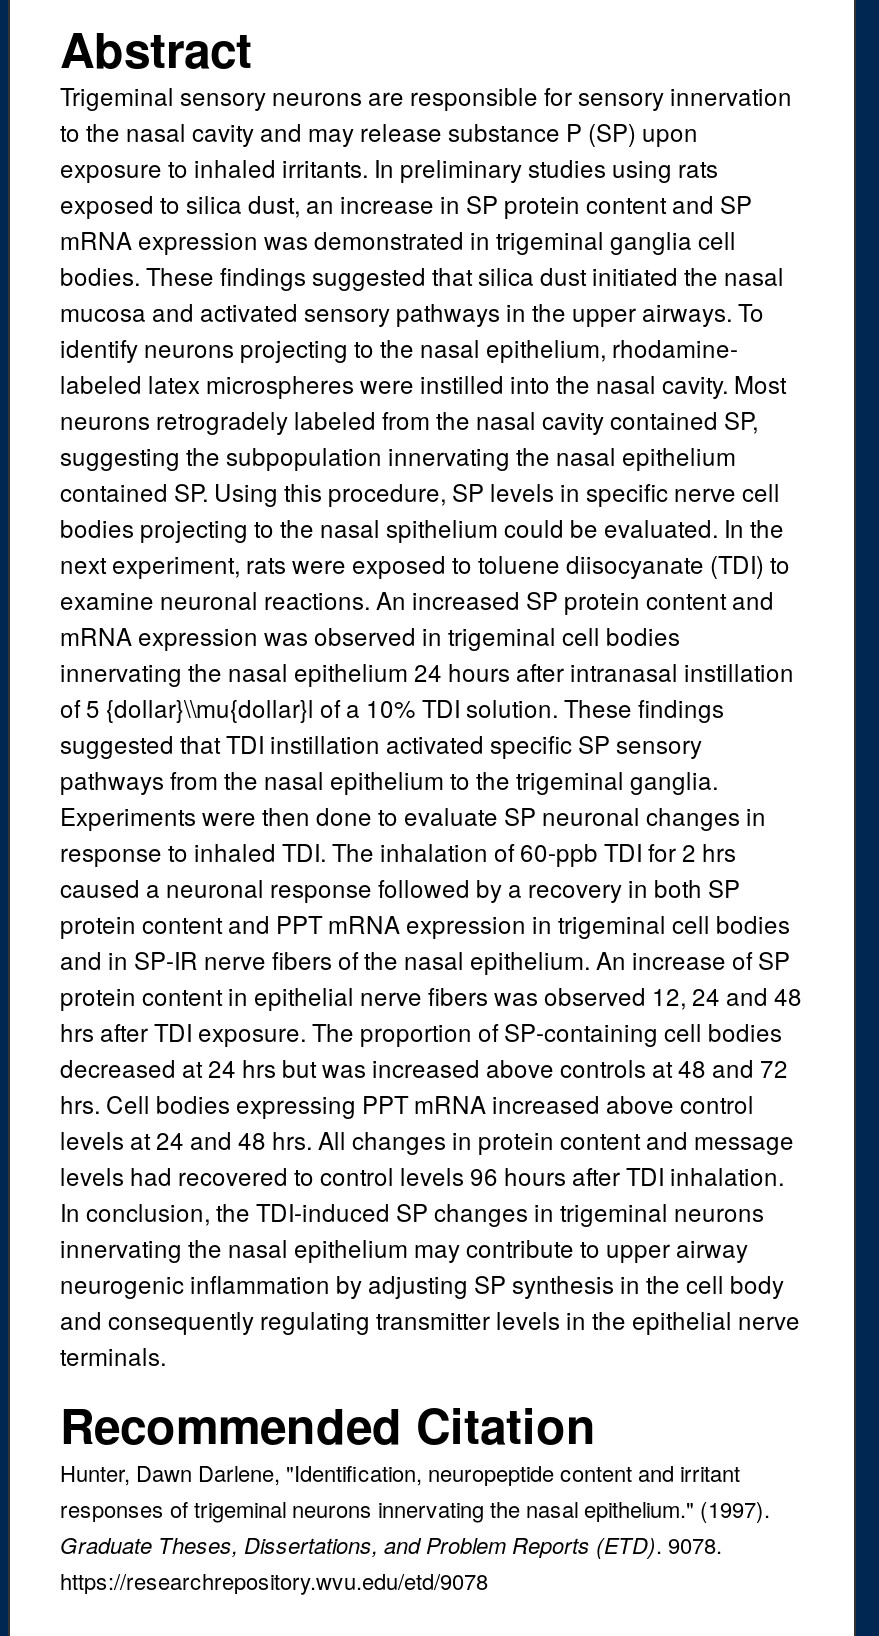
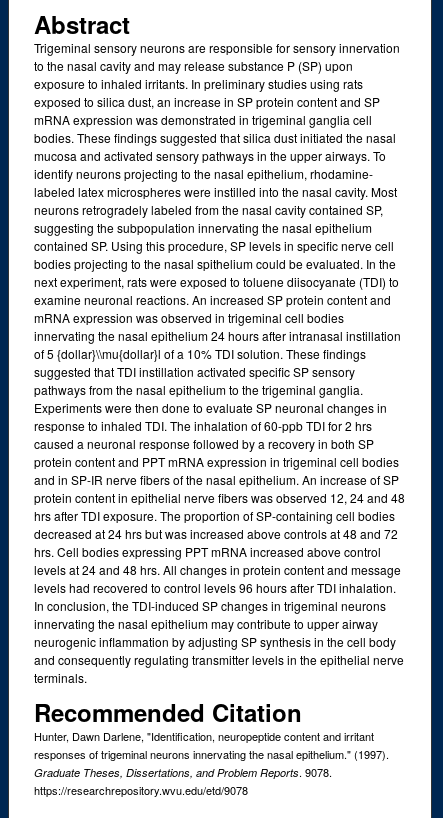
[60,1529,722,1561] Graduate Theses, Dissertations, and Problem Reports (ETD). 9078. -> [34,764,332,780] Graduate Theses, Dissertations, and Problem Reports. 9078.

